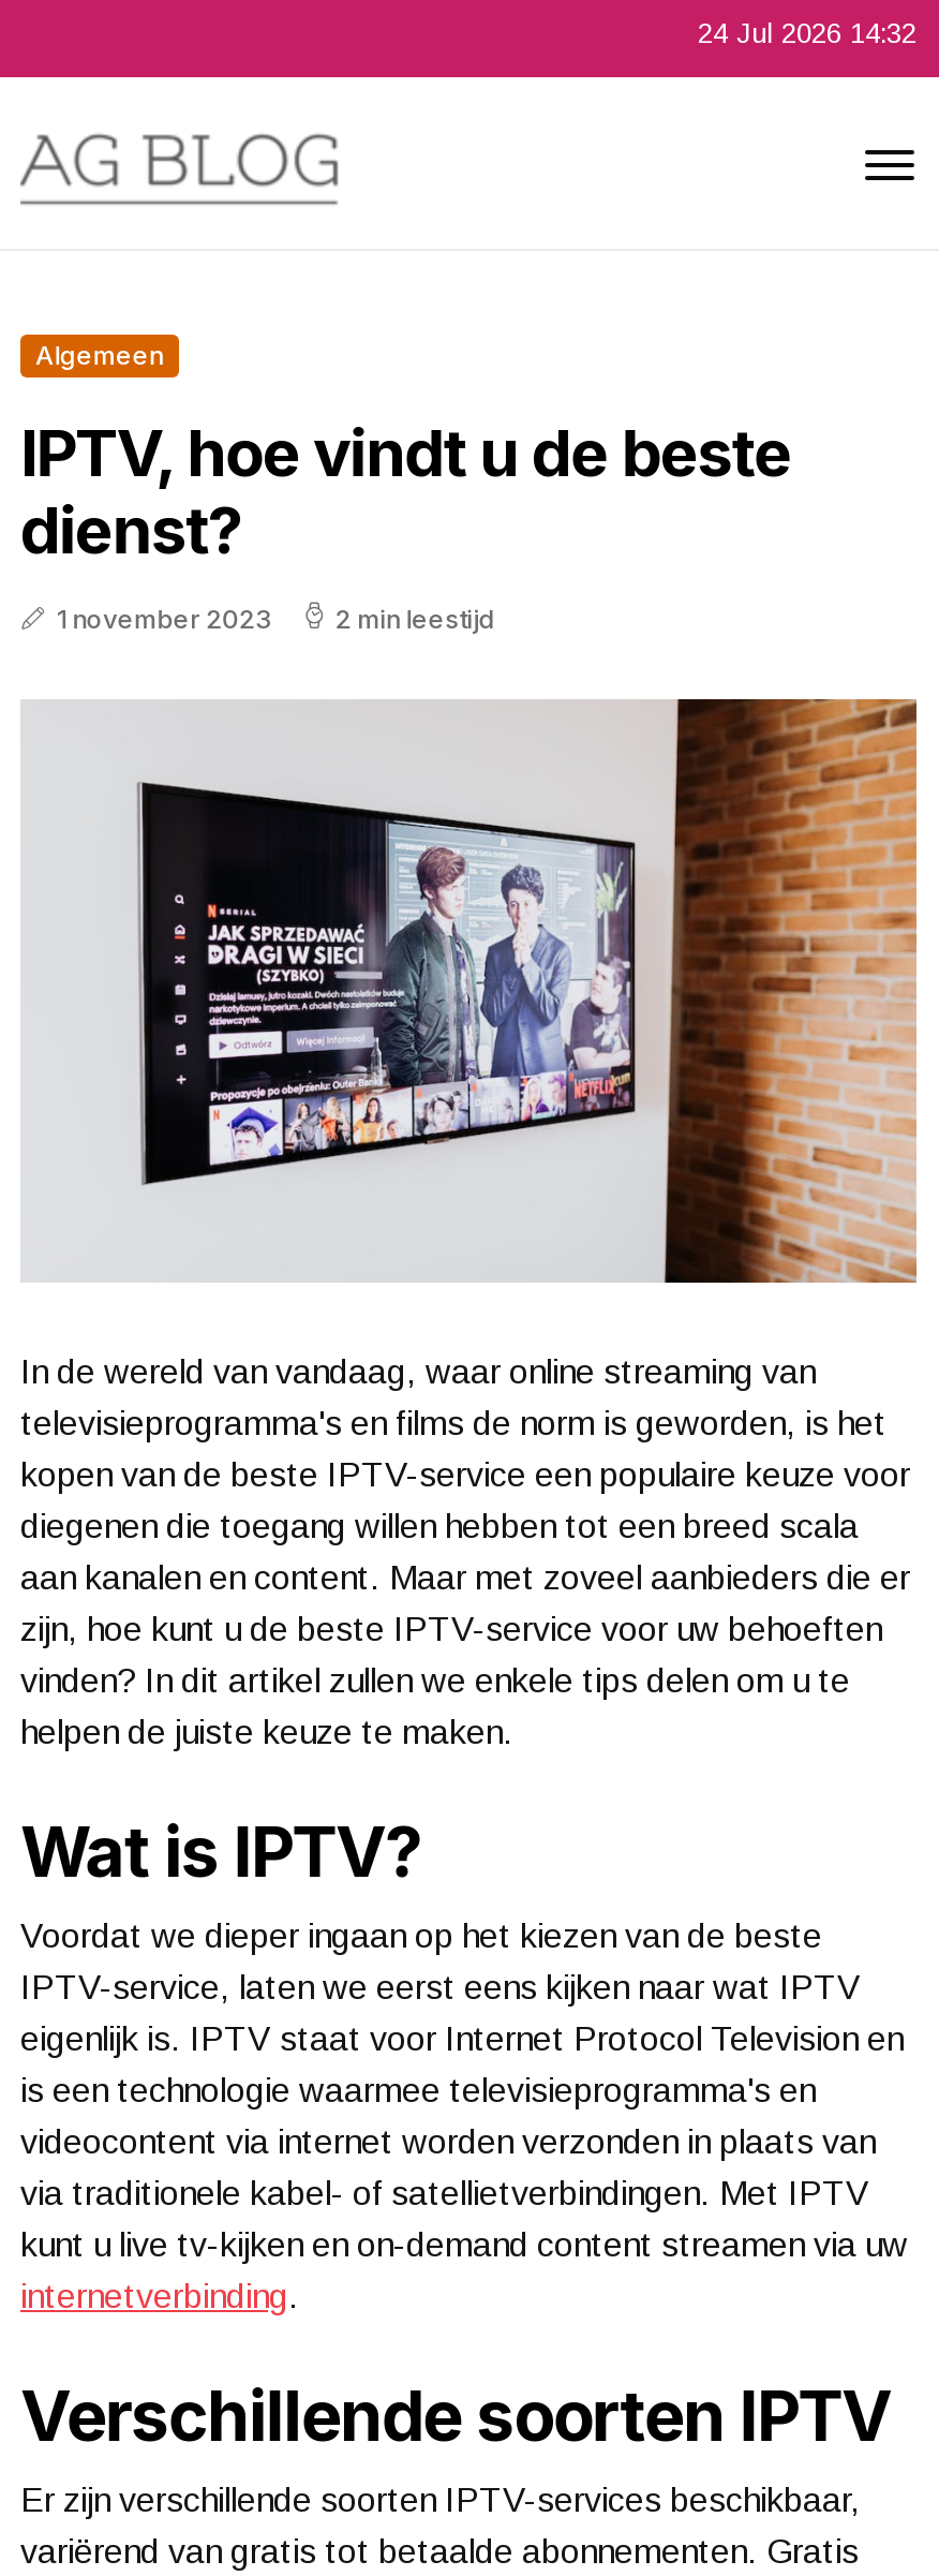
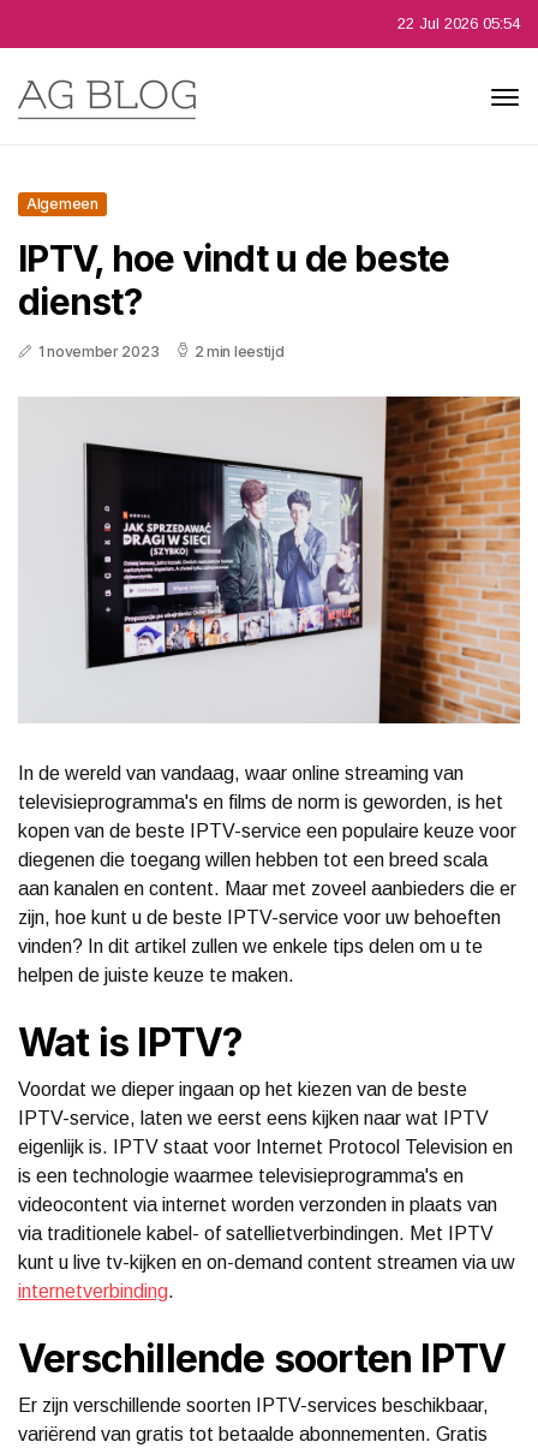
[698,17,916,49] 24 Jul 2026 14:32 -> [397,14,520,32] 22 Jul 2026 05:54

